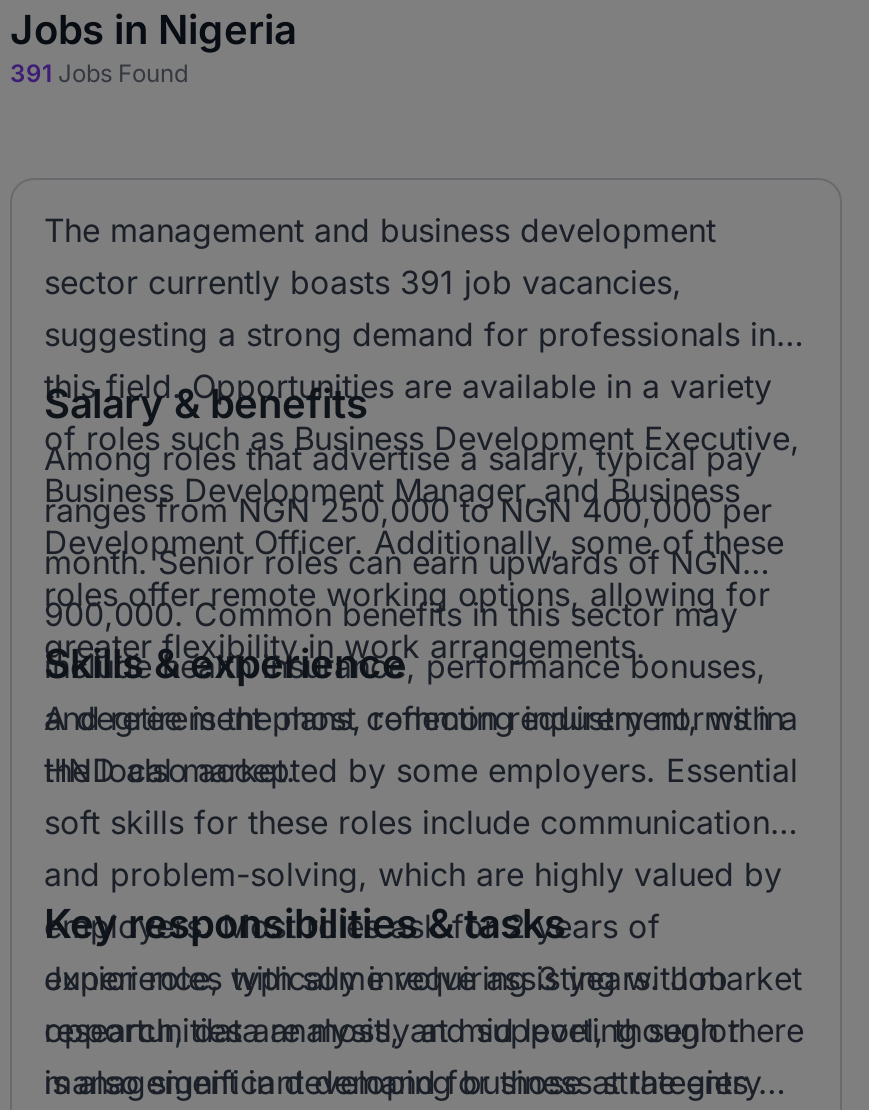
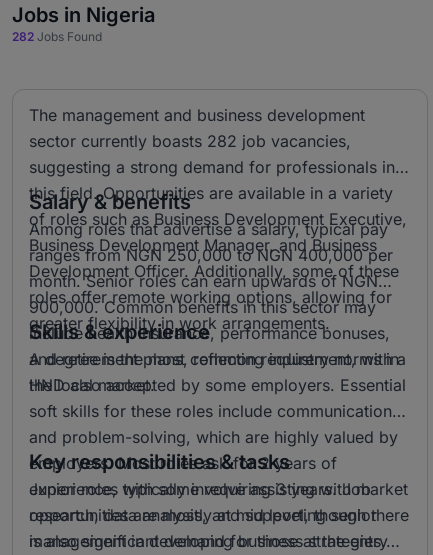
[10,58,188,88] 391 Jobs Found -> [12,29,102,44] 282 Jobs Found
[44,262,682,302] sector currently boasts 391 job vacancies, -> [29,131,351,151] sector currently boasts 282 job vacancies,

